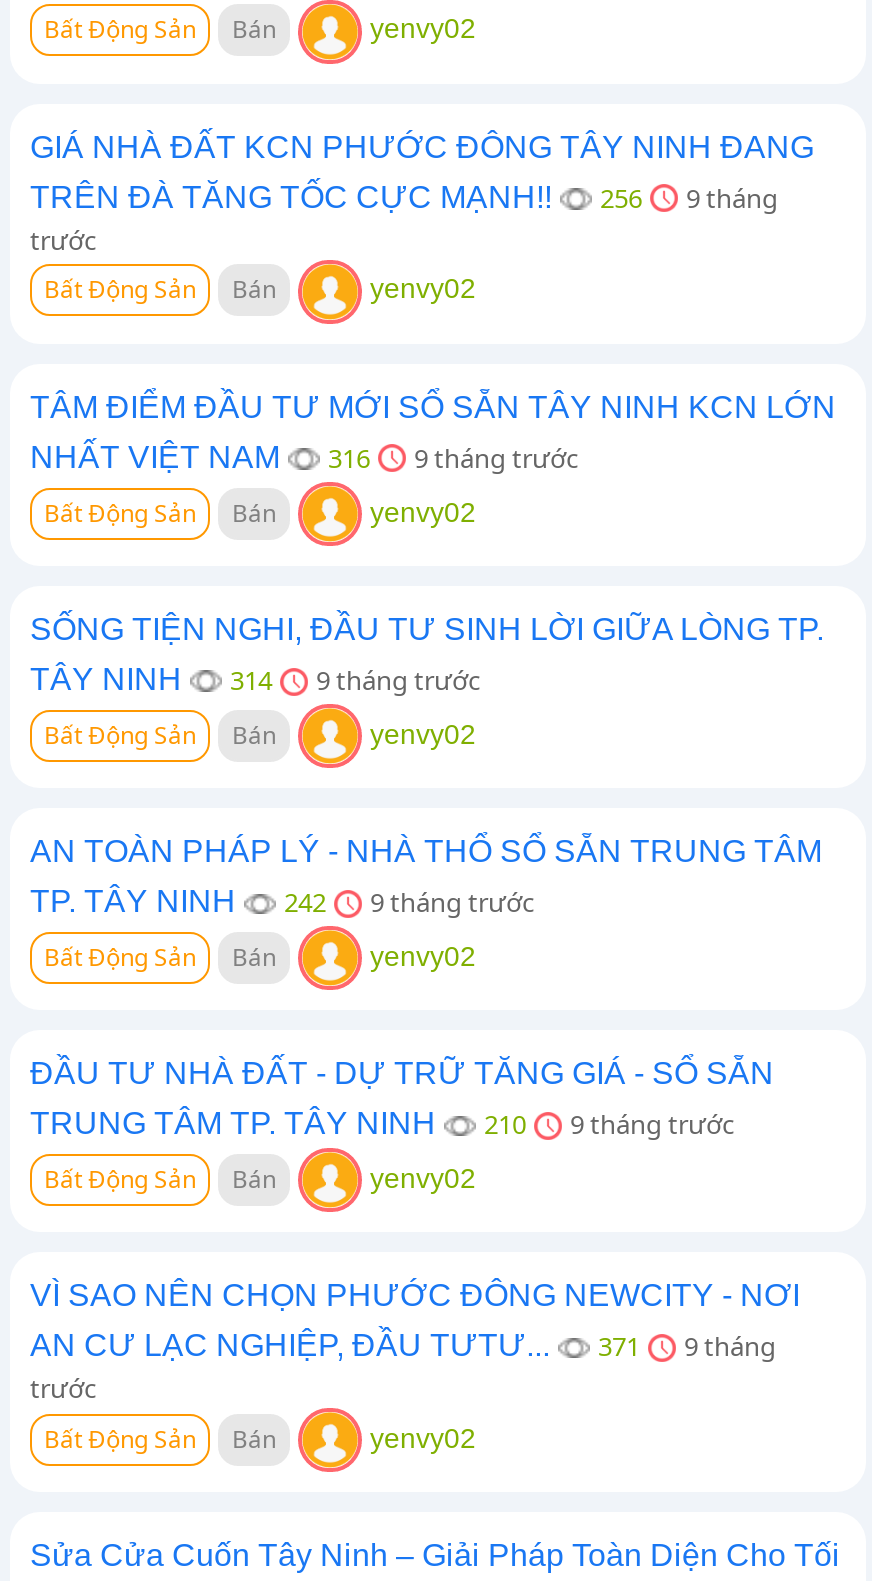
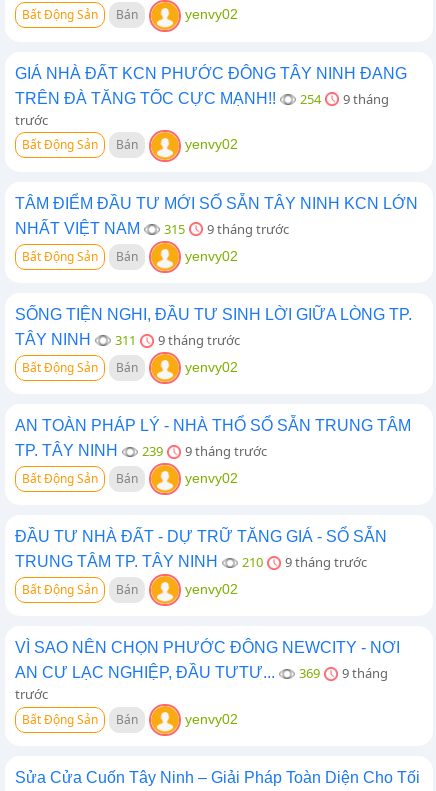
[30,179,778,215] TRÊN ĐÀ TĂNG TỐC CỰC MẠNH!! 256 9 tháng -> [15,90,389,108] TRÊN ĐÀ TĂNG TỐC CỰC MẠNH!! 254 9 tháng
[30,440,578,476] NHẤT VIỆT NAM 316 9 tháng trước -> [15,220,289,238] NHẤT VIỆT NAM 315 9 tháng trước
[30,662,480,698] TÂY NINH 314 9 tháng trước -> [15,331,240,349] TÂY NINH 311 9 tháng trước
[30,884,534,920] TP. TÂY NINH 242 9 tháng trước -> [15,442,267,460] TP. TÂY NINH 239 9 tháng trước
[30,1328,776,1364] AN CƯ LẠC NGHIỆP, ĐẦU TƯTƯ... 371 9 tháng -> [15,664,388,682] AN CƯ LẠC NGHIỆP, ĐẦU TƯTƯ... 369 9 tháng

